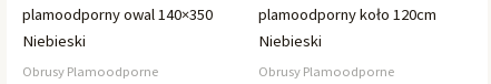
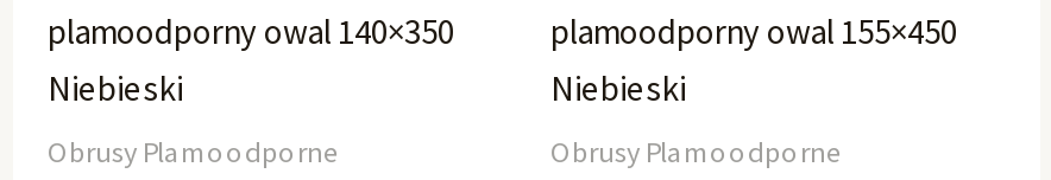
[258,5,436,25] plamoodporny koło 120cm -> [550,10,957,53] plamoodporny owal 155×450

